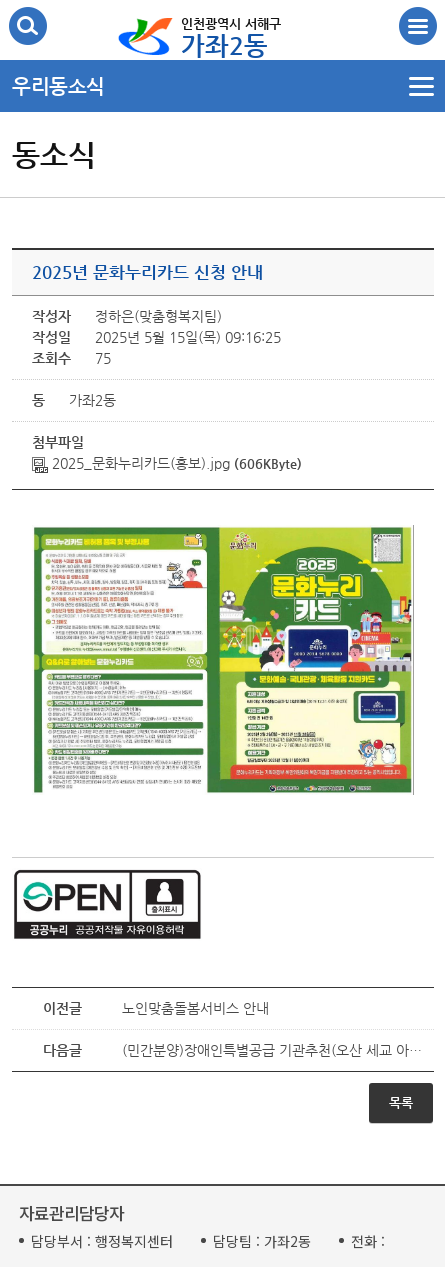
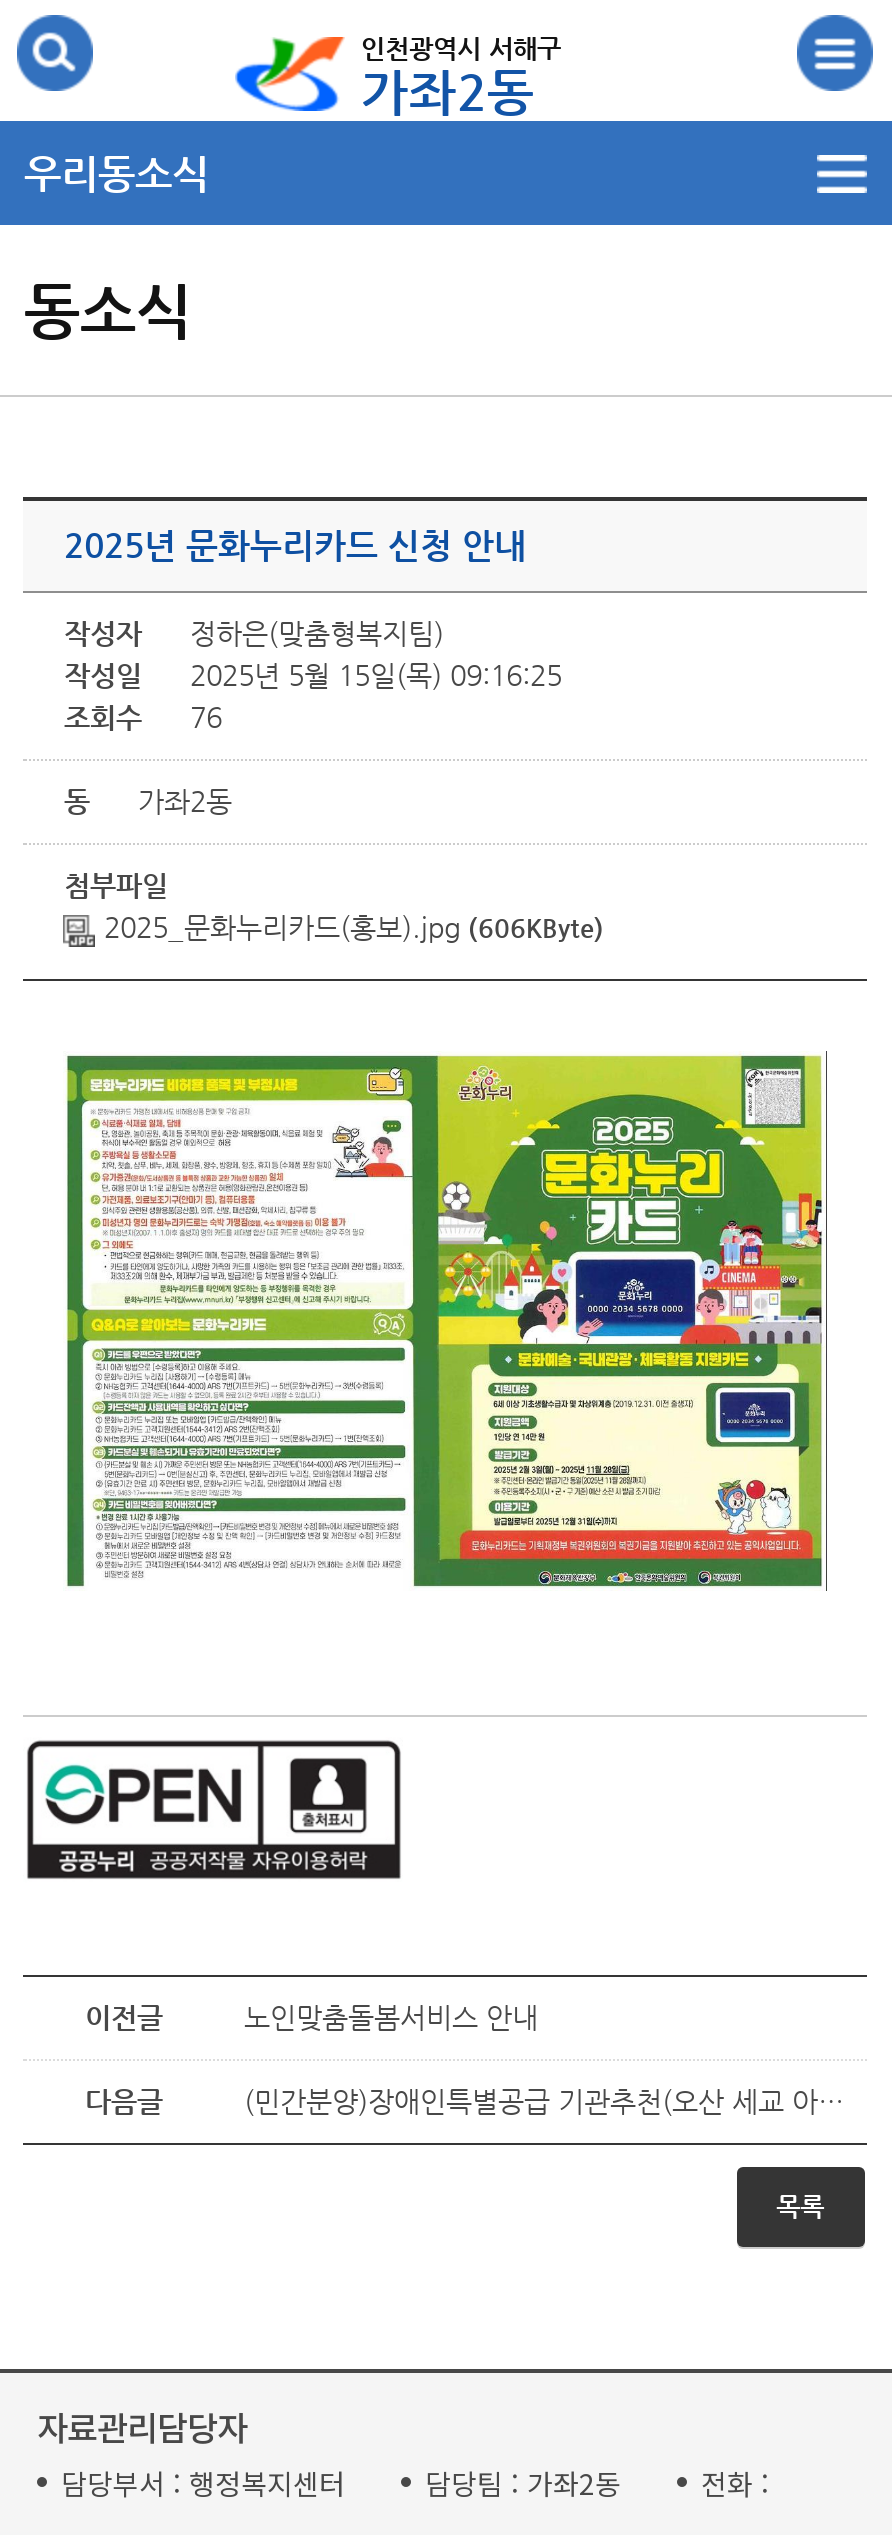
[32,350,111,366] 조회수 75 -> [64,701,222,733] 조회수 76

